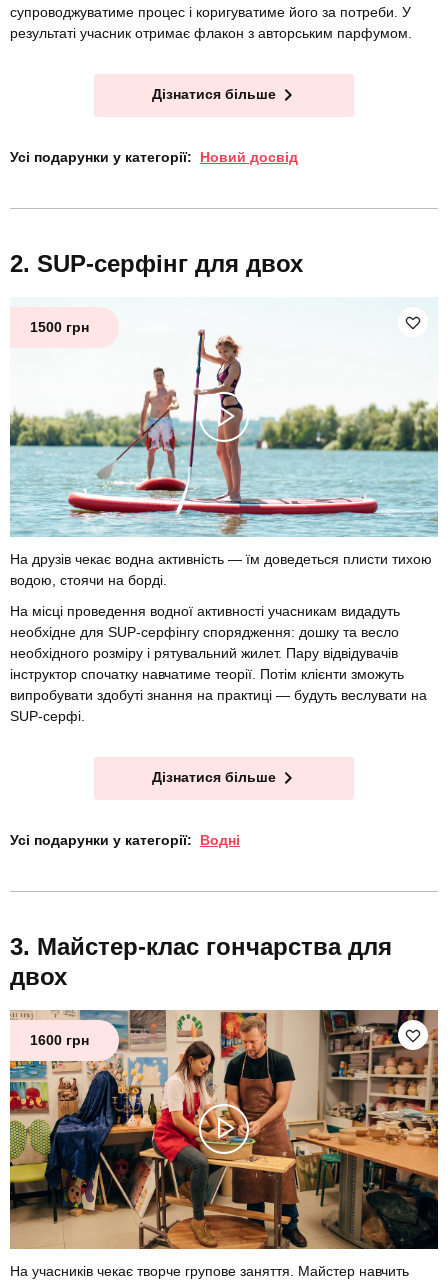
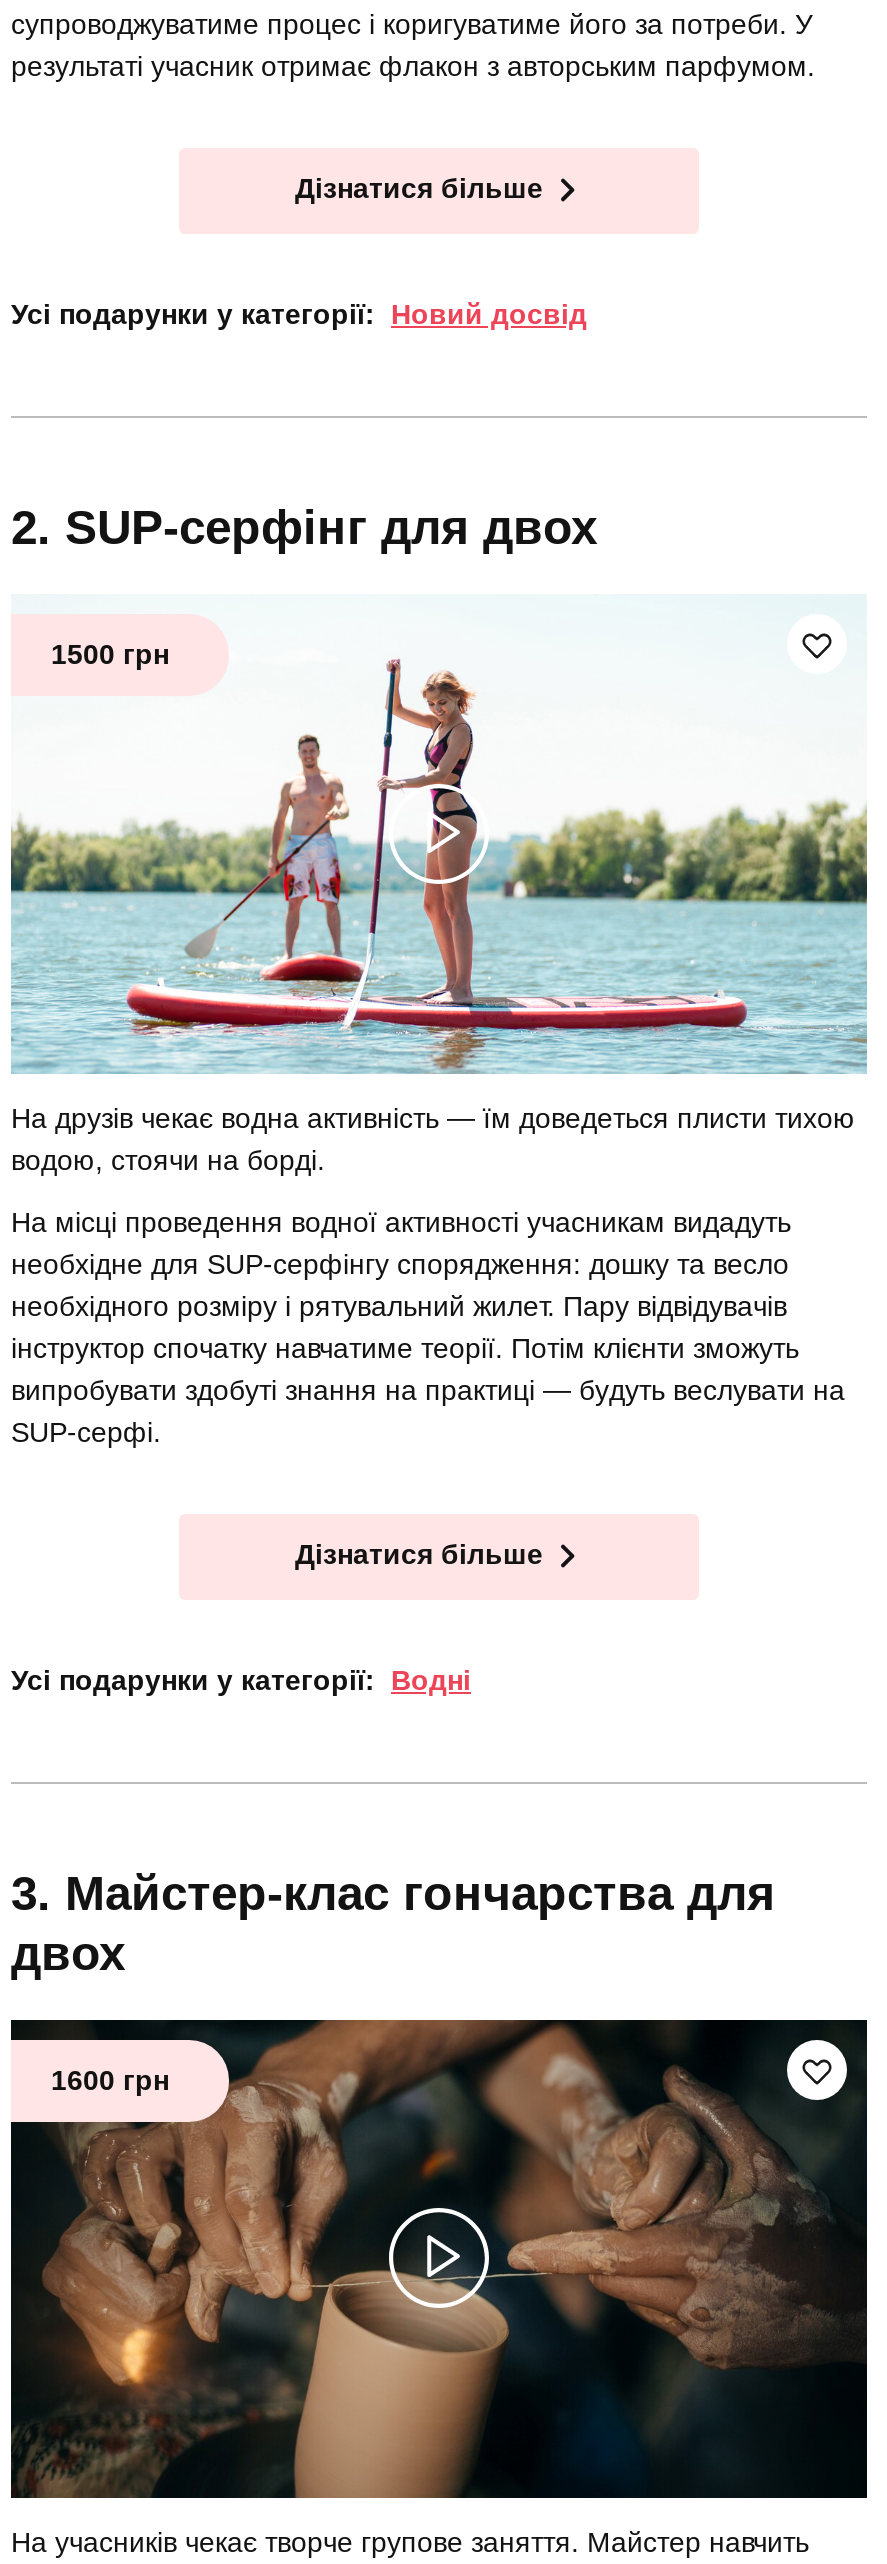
[9,1009,439,1250] [image] -> [9,2018,869,2500] [image]

